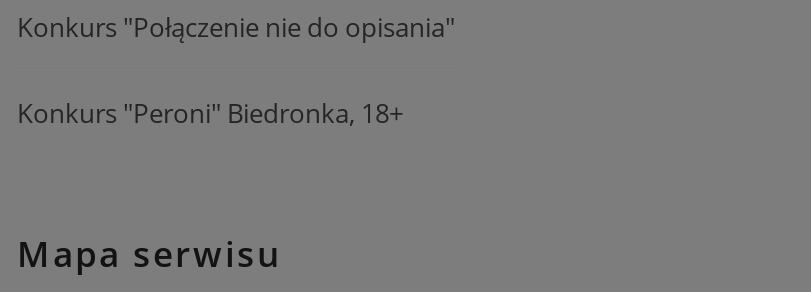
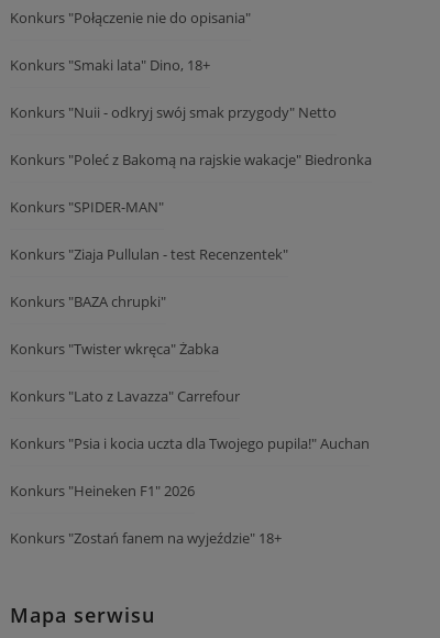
[17,95,403,131] Konkurs "Peroni" Biedronka, 18+ -> [10,55,372,548] Konkurs "Smaki lata" Dino, 18+ | Konkurs "Nuii - odkryj swój smak przygody" Netto | Konkurs "Poleć z Bakomą na rajskie wakacje" Biedronka | Konkurs "SPIDER-MAN" | Konkurs "Ziaja Pullulan - test Recenzentek" | Konkurs "BAZA chrupki" | Konkurs "Twister wkręca" Żabka | Konkurs "Lato z Lavazza" Carrefour | Konkurs "Psia i kocia uczta dla Twojego pupila!" Auchan | Konkurs "Heineken F1" 2026 | Konkurs "Zostań fanem na wyjeździe" 18+

